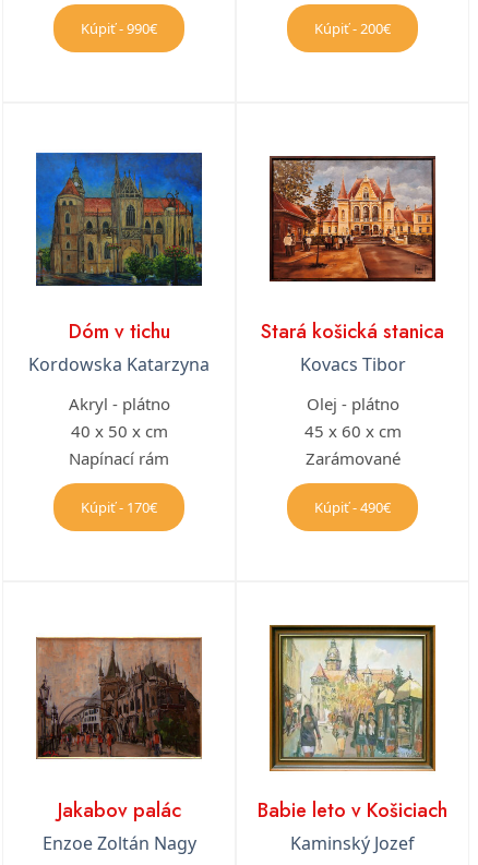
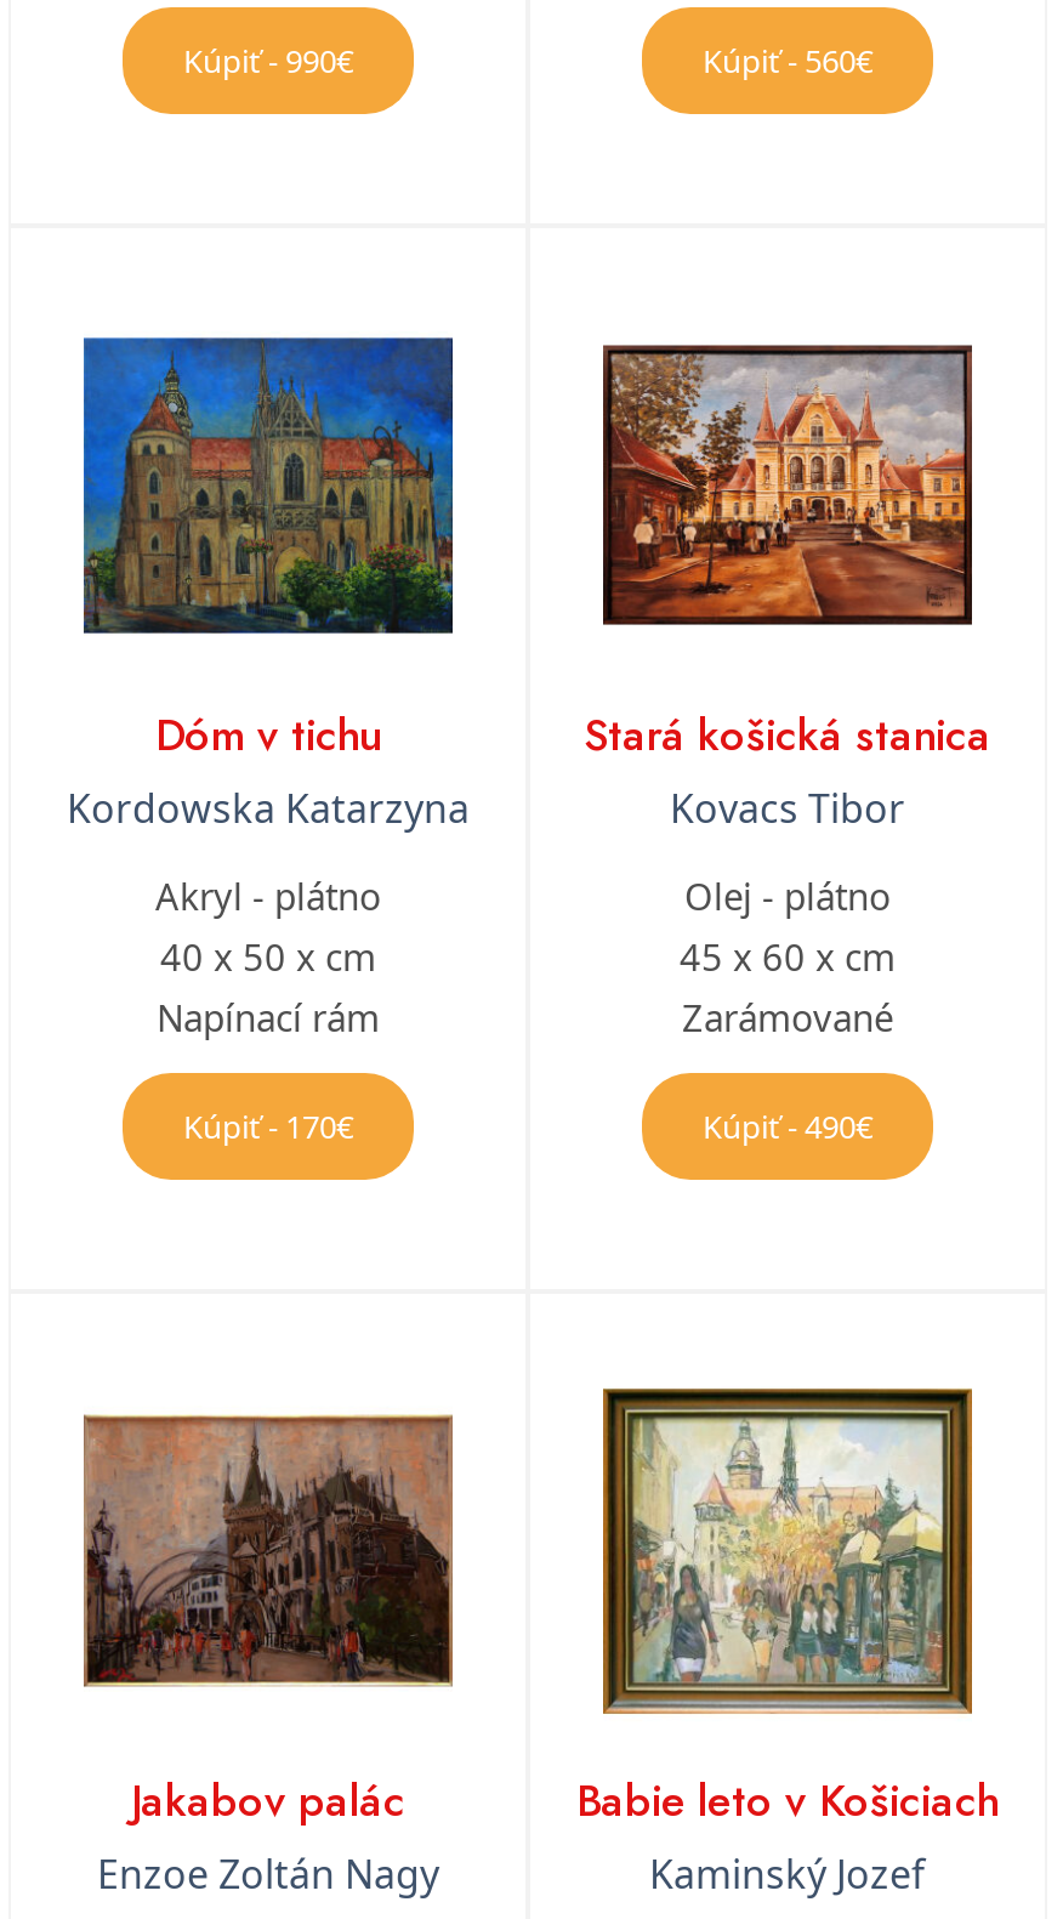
[314,19,391,38] Kúpiť - 200€ -> [703,39,872,83] Kúpiť - 560€

